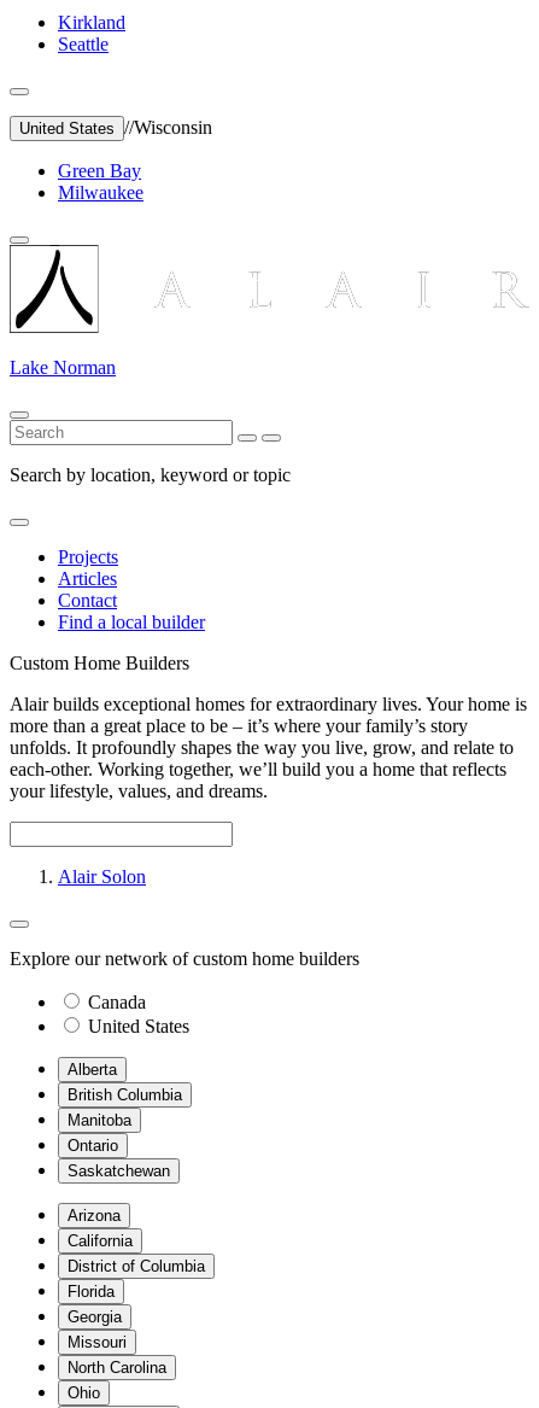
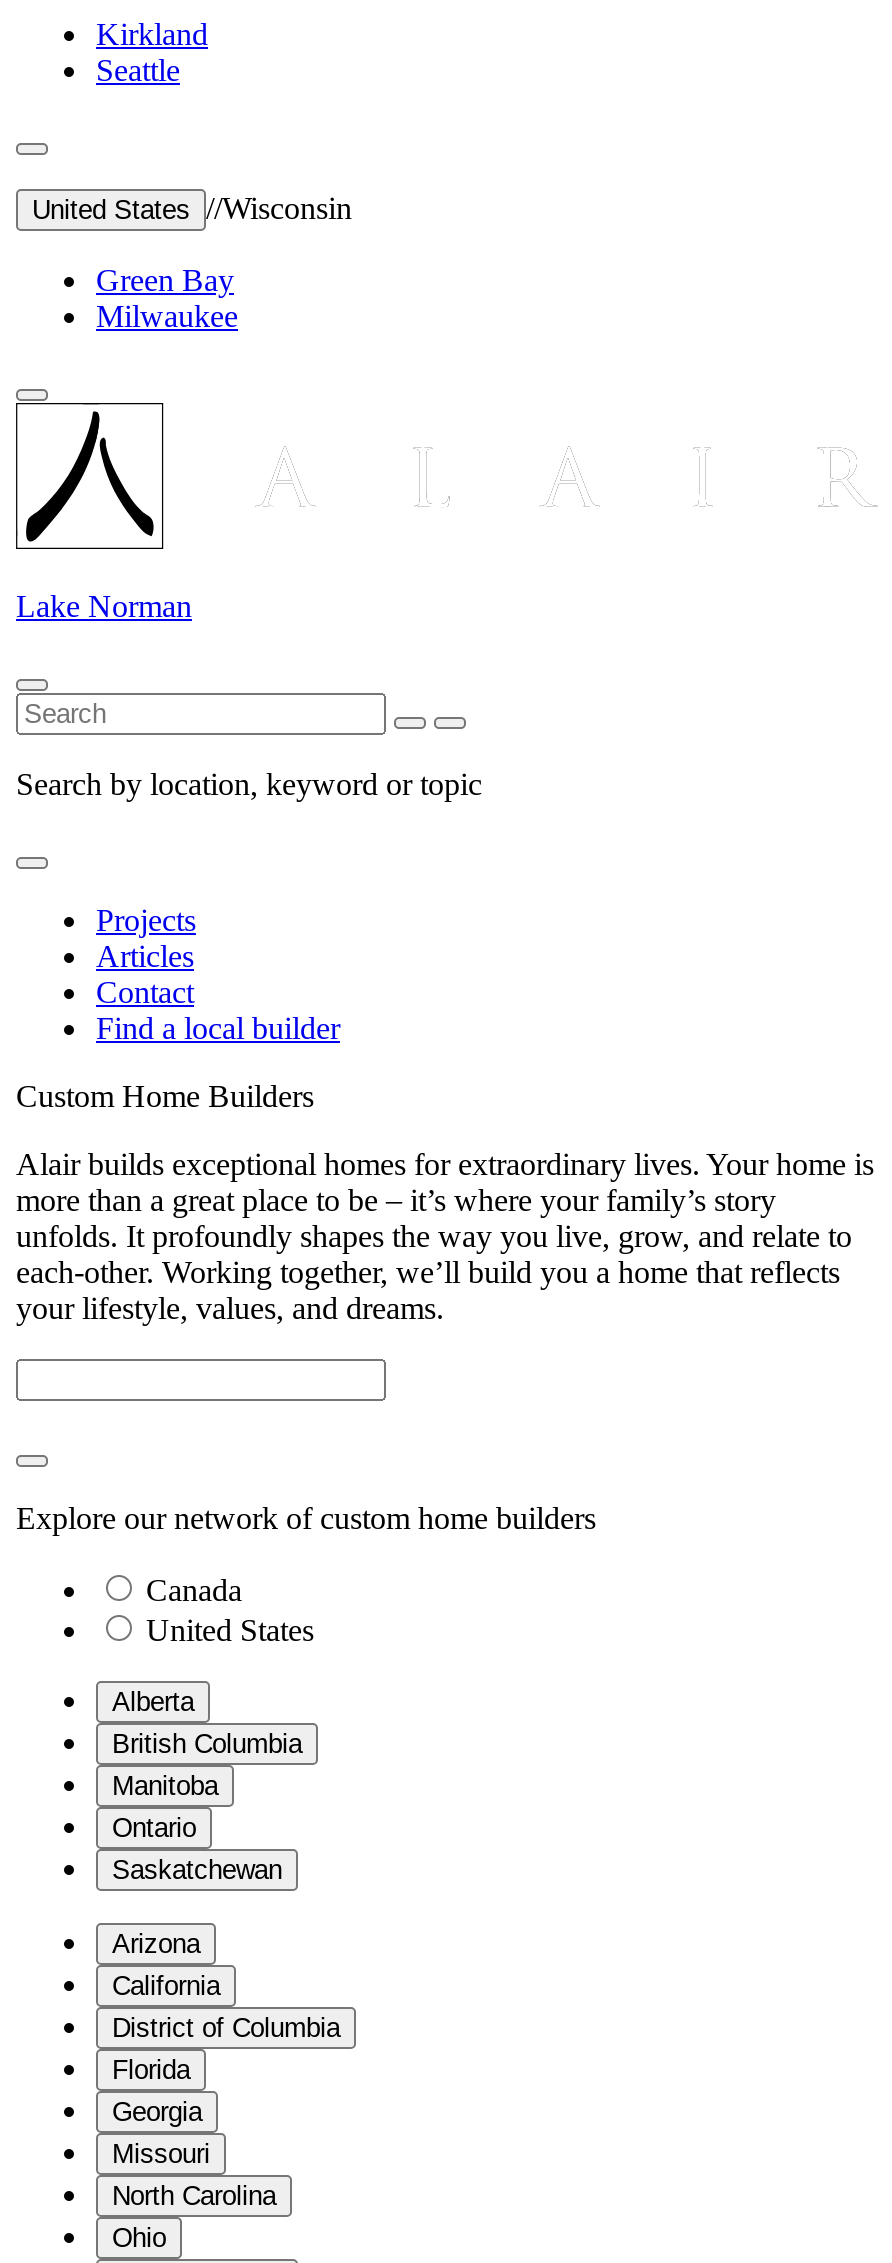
[58,867,146,887] Alair Solon -> none

